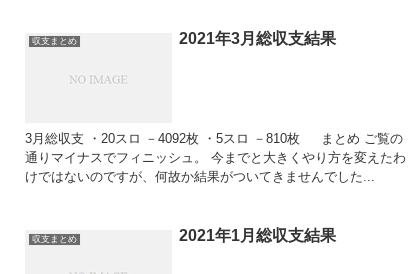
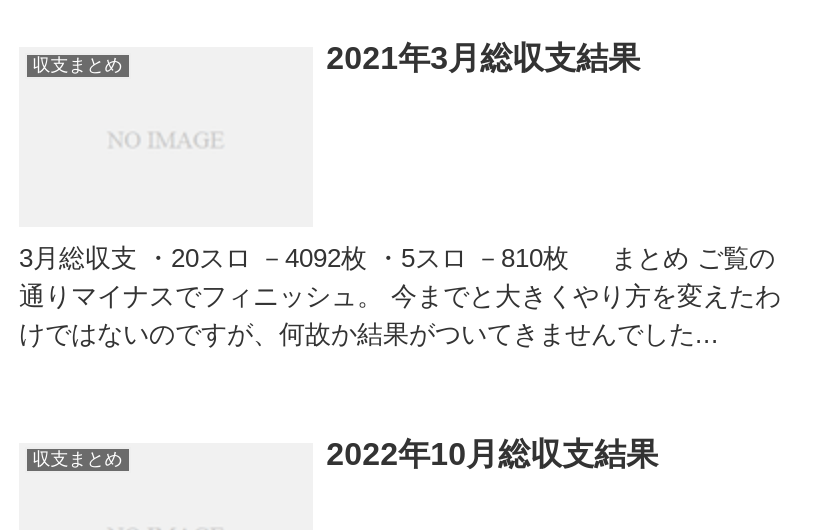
[179,227,336,244] 2021年1月総収支結果 -> [326,436,658,470] 2022年10月総収支結果

